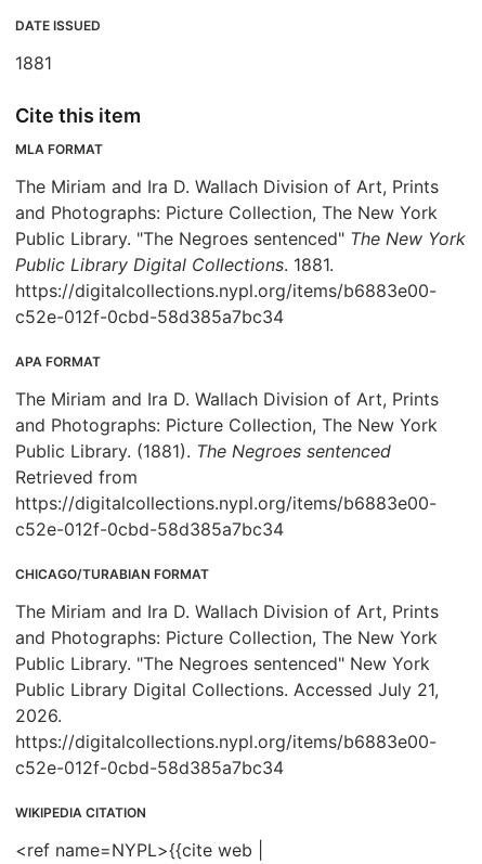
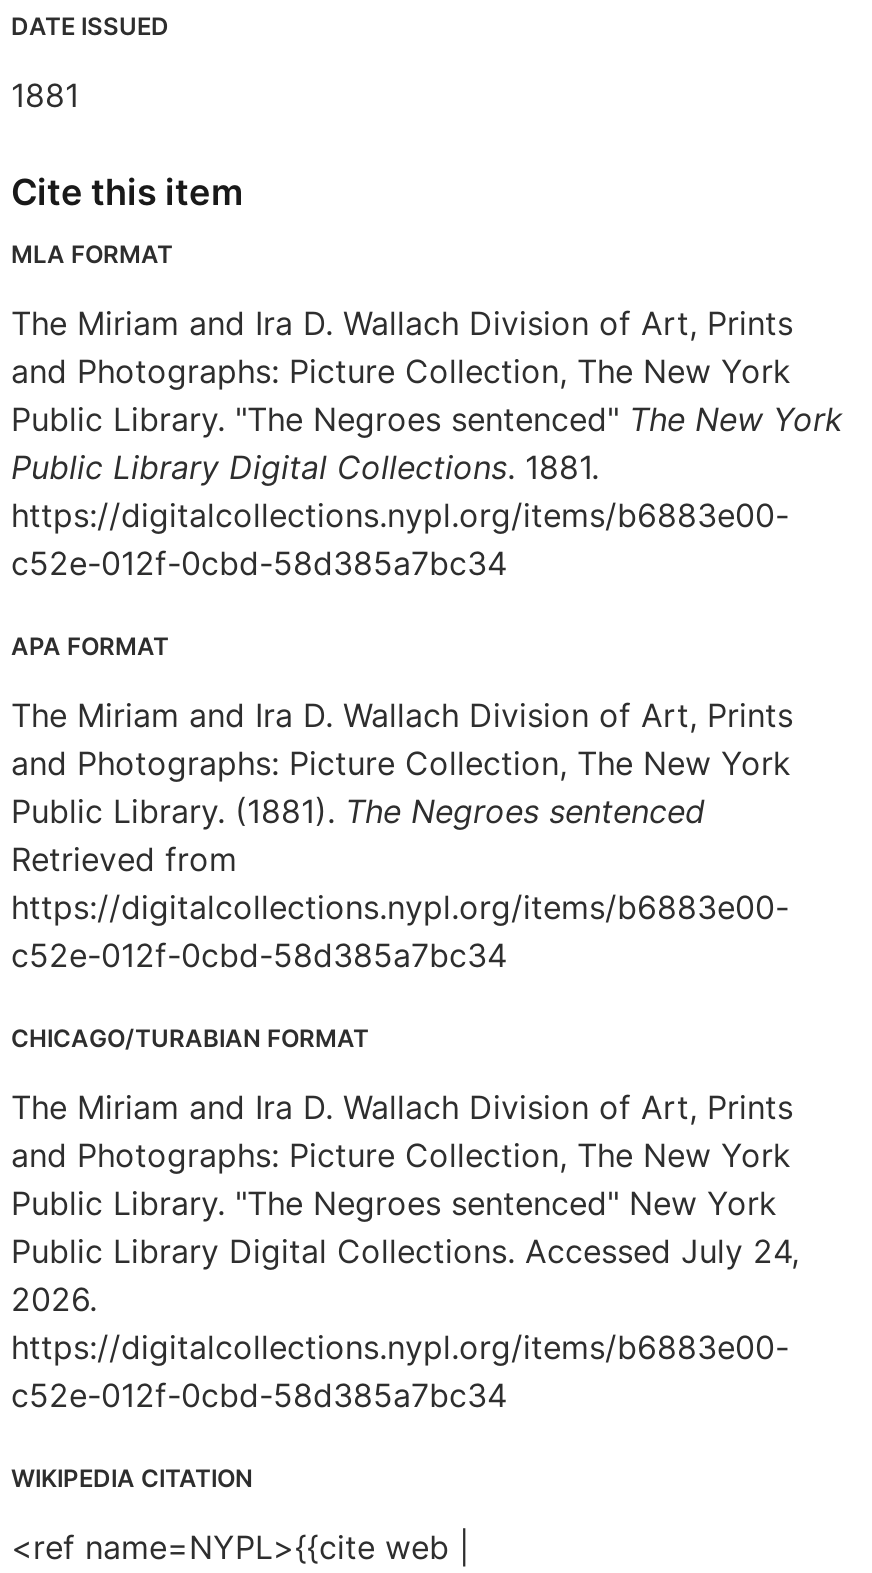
[15,679,439,700] Public Library Digital Collections. Accessed July 21, -> [11,1231,799,1271] Public Library Digital Collections. Accessed July 24,

